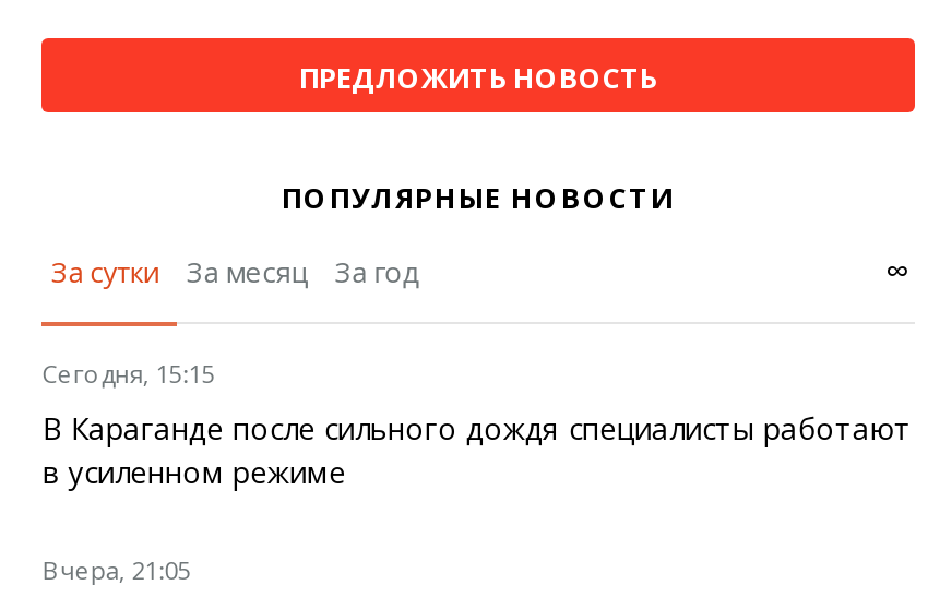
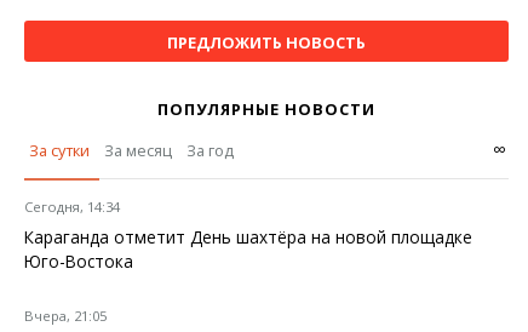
[42,356,911,491] Сегодня, 15:15 | В Караганде после сильного дождя специалисты работают | в усиленном режиме -> [25,198,473,273] Сегодня, 14:34 | Караганда отметит День шахтёра на новой площадке | Юго-Востока

